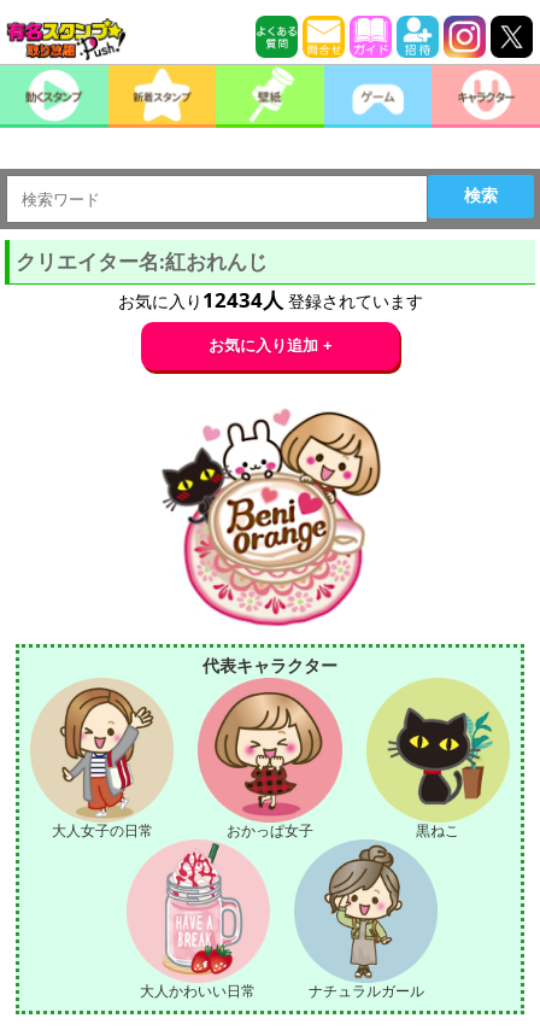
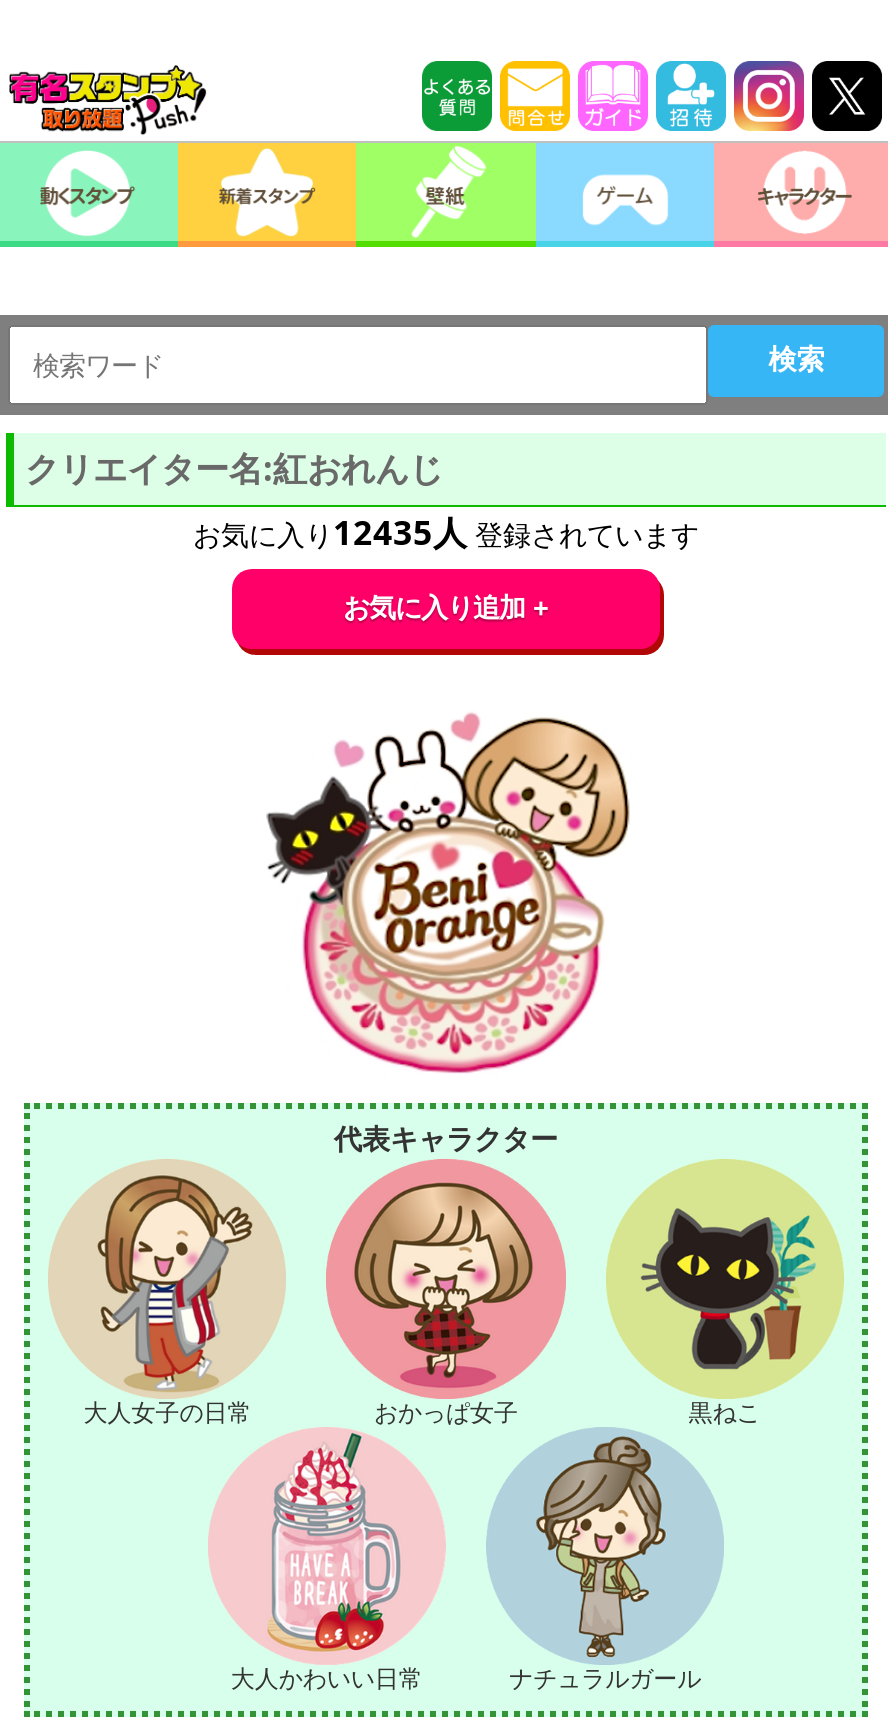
[118,286,422,314] お気に入り12434人登録されています -> [193,510,699,556] お気に入り12435人登録されています

